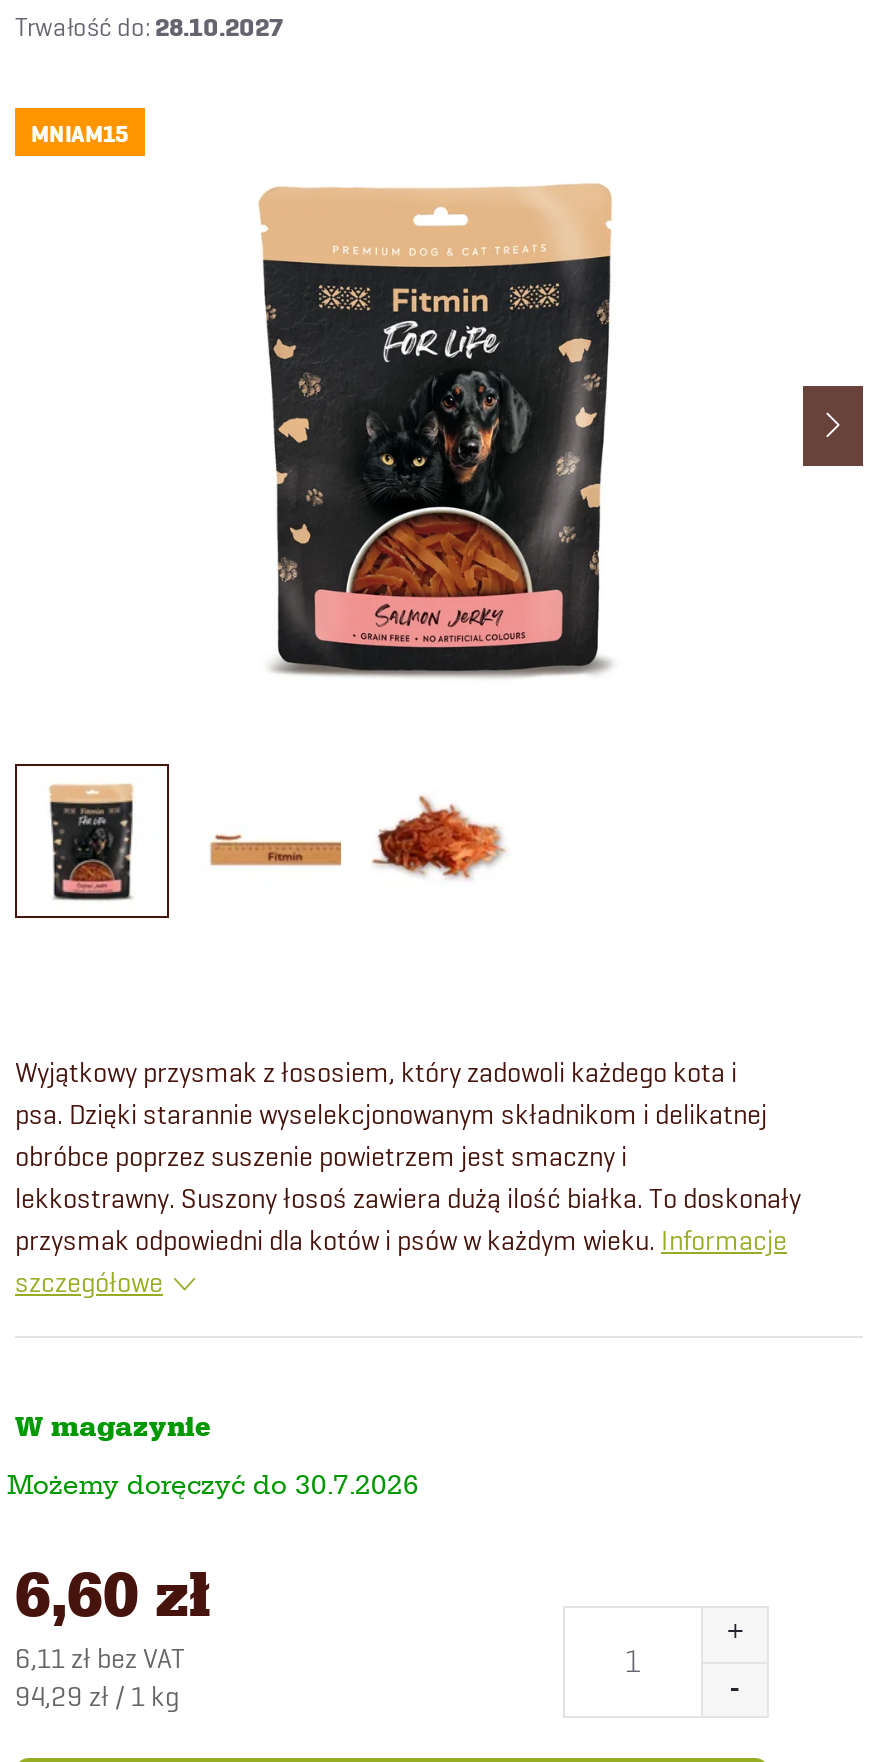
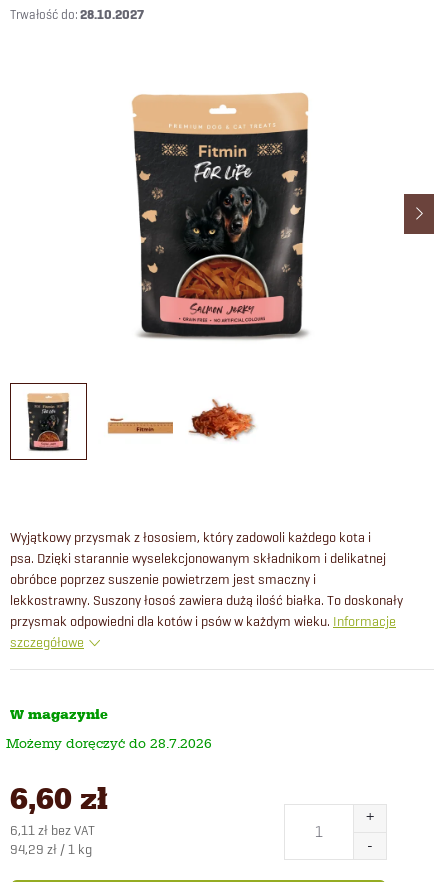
[31,117,129,147] MNIAM15 -> none
[295,1468,419,1502] 30.7.2026 -> [150,735,212,752] 28.7.2026

